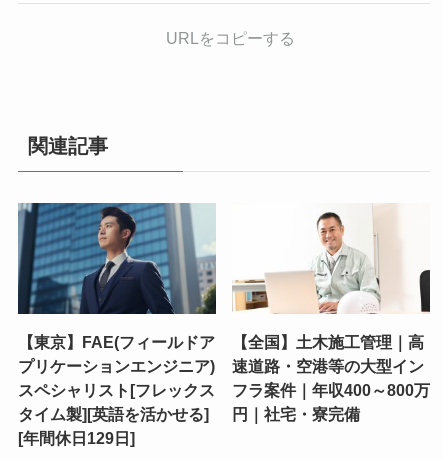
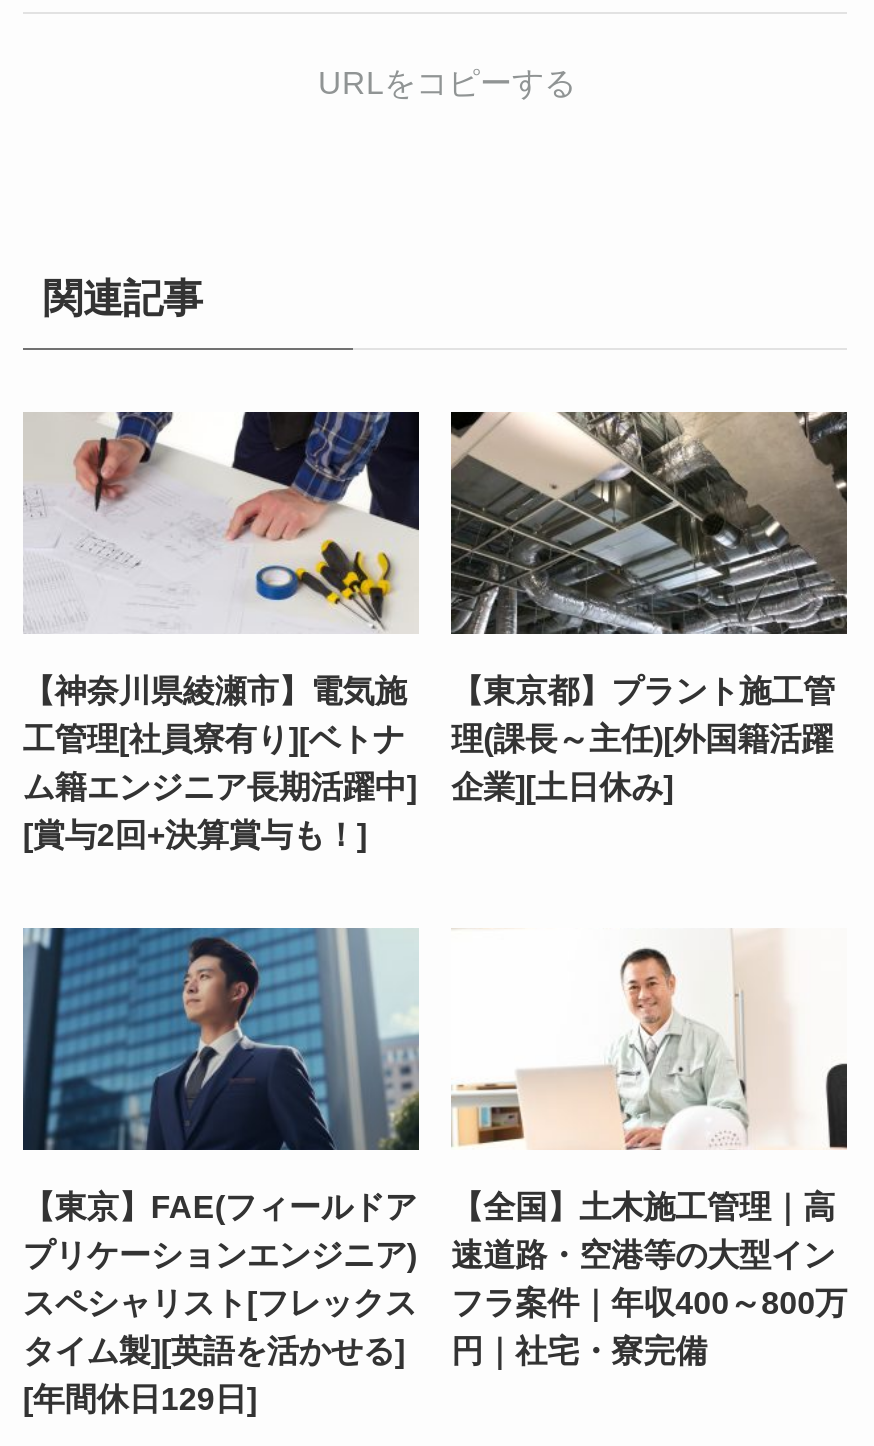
none -> [23,410,421,852] [image] | 【神奈川県綾瀬市】電気施 | 工管理[社員寮有り][ベトナ | ム籍エンジニア長期活躍中] | [賞与2回+決算賞与も！]
none -> [449,410,849,804] [image] | 【東京都】プラント施工管 | 理(課長～主任)[外国籍活躍 | 企業][土日休み]

